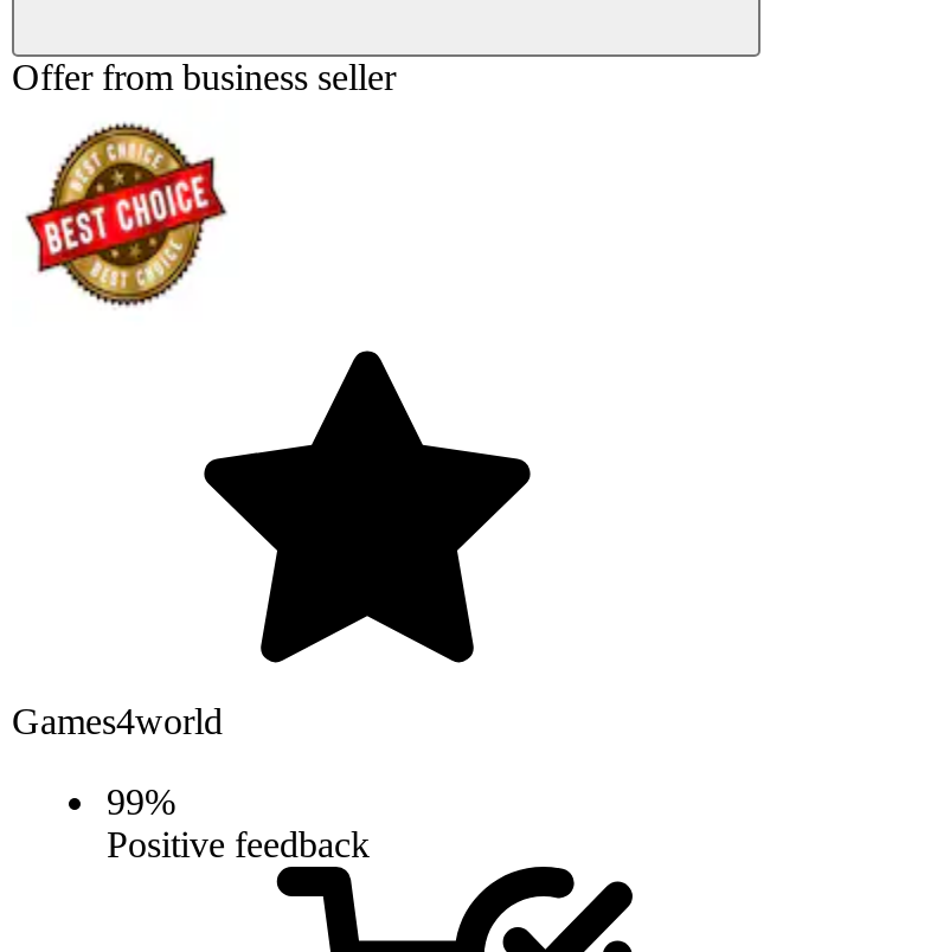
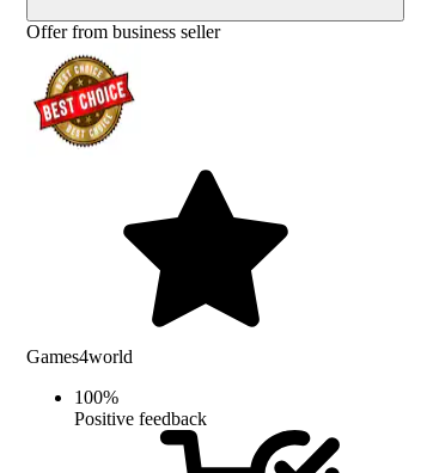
[107,781,175,821] 99% -> [74,387,118,407] 100%

